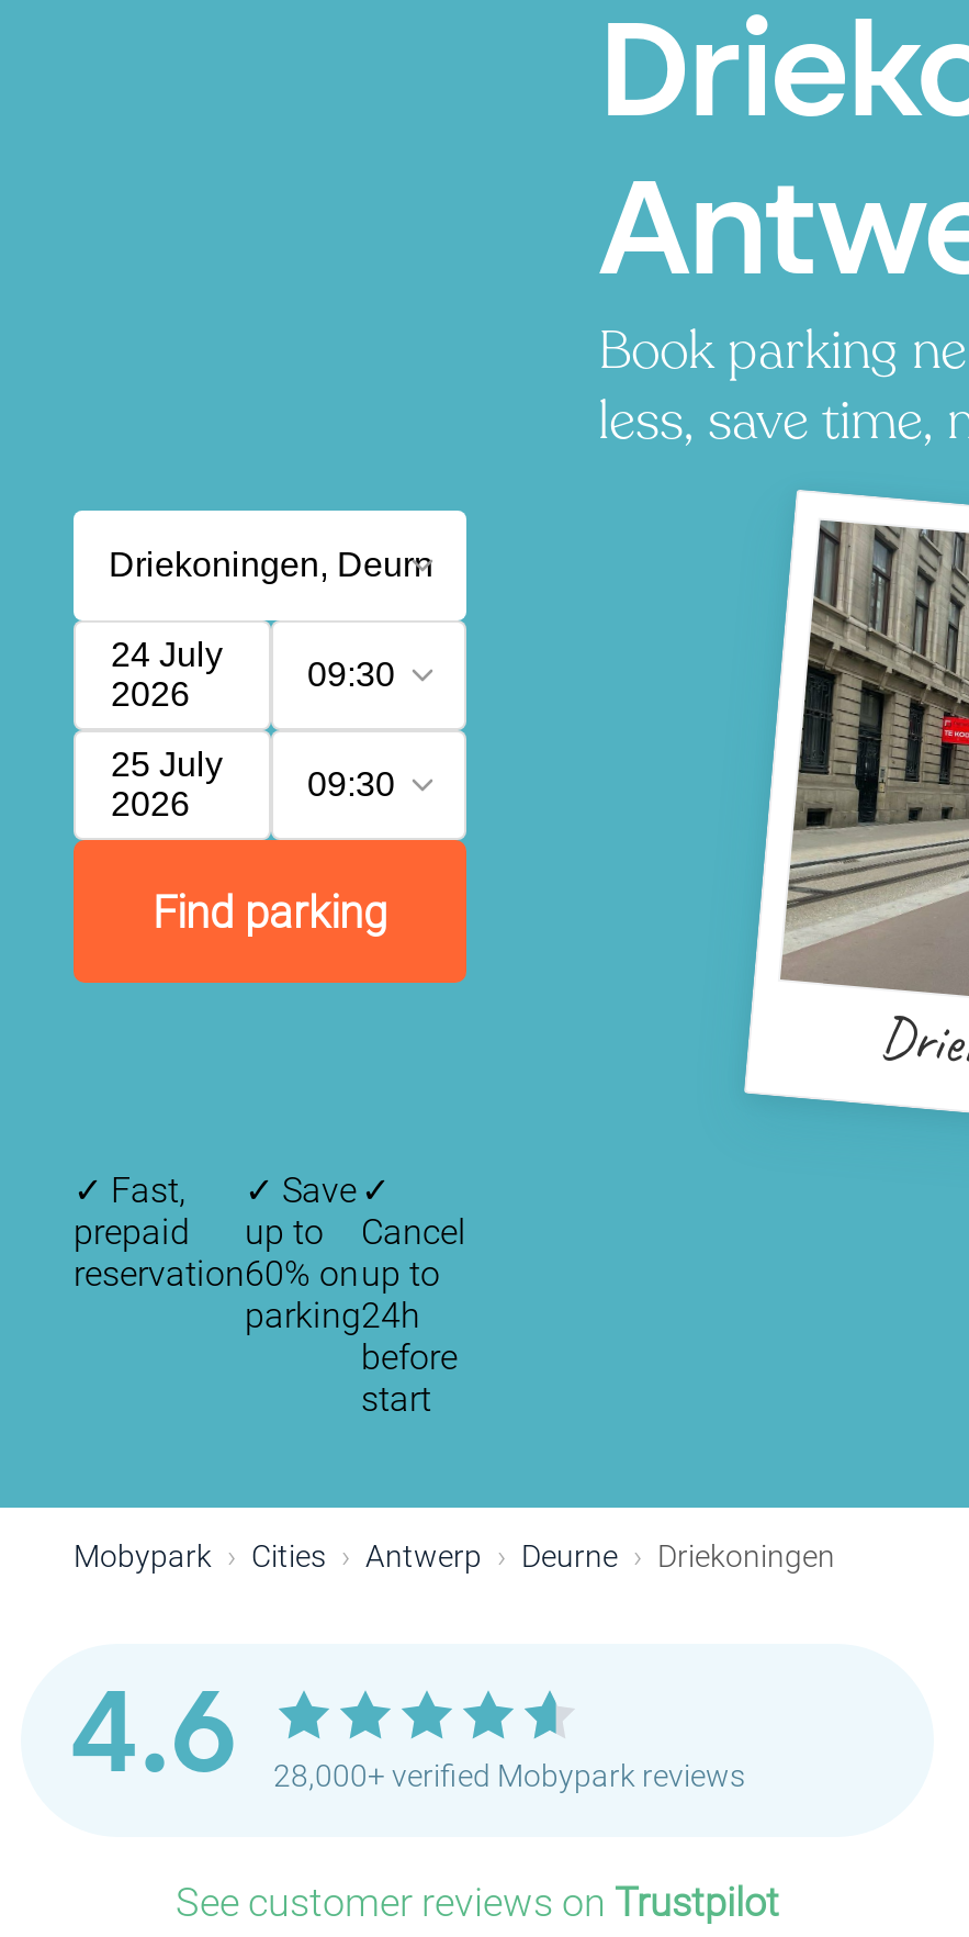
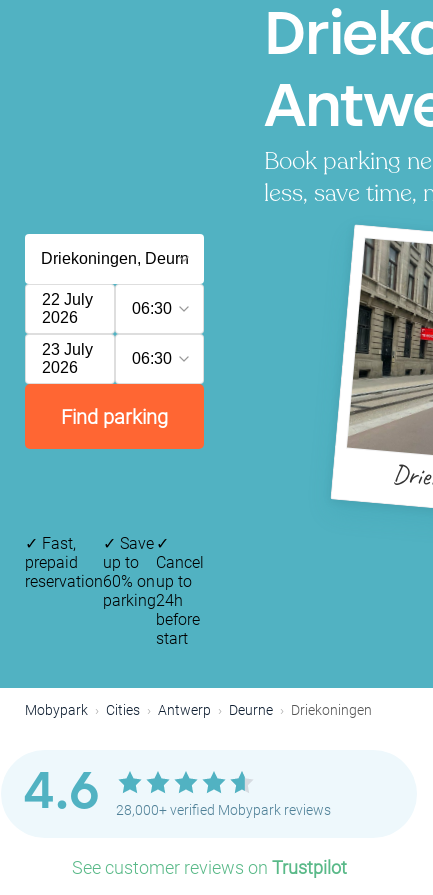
[111,636,223,673] 24 July -> [42,291,93,308] 22 July
[307,656,395,693] 09:30 -> [131,300,171,317] 06:30
[111,746,223,783] 25 July -> [42,341,93,358] 23 July
[307,765,395,803] 09:30 -> [131,350,171,367] 06:30

